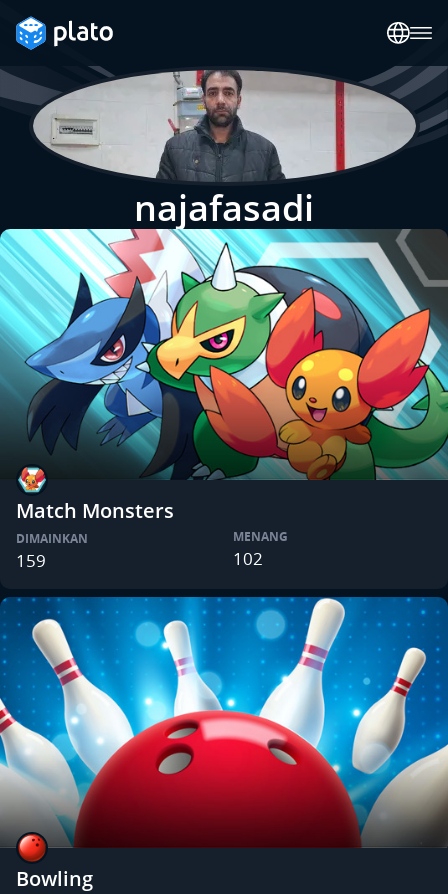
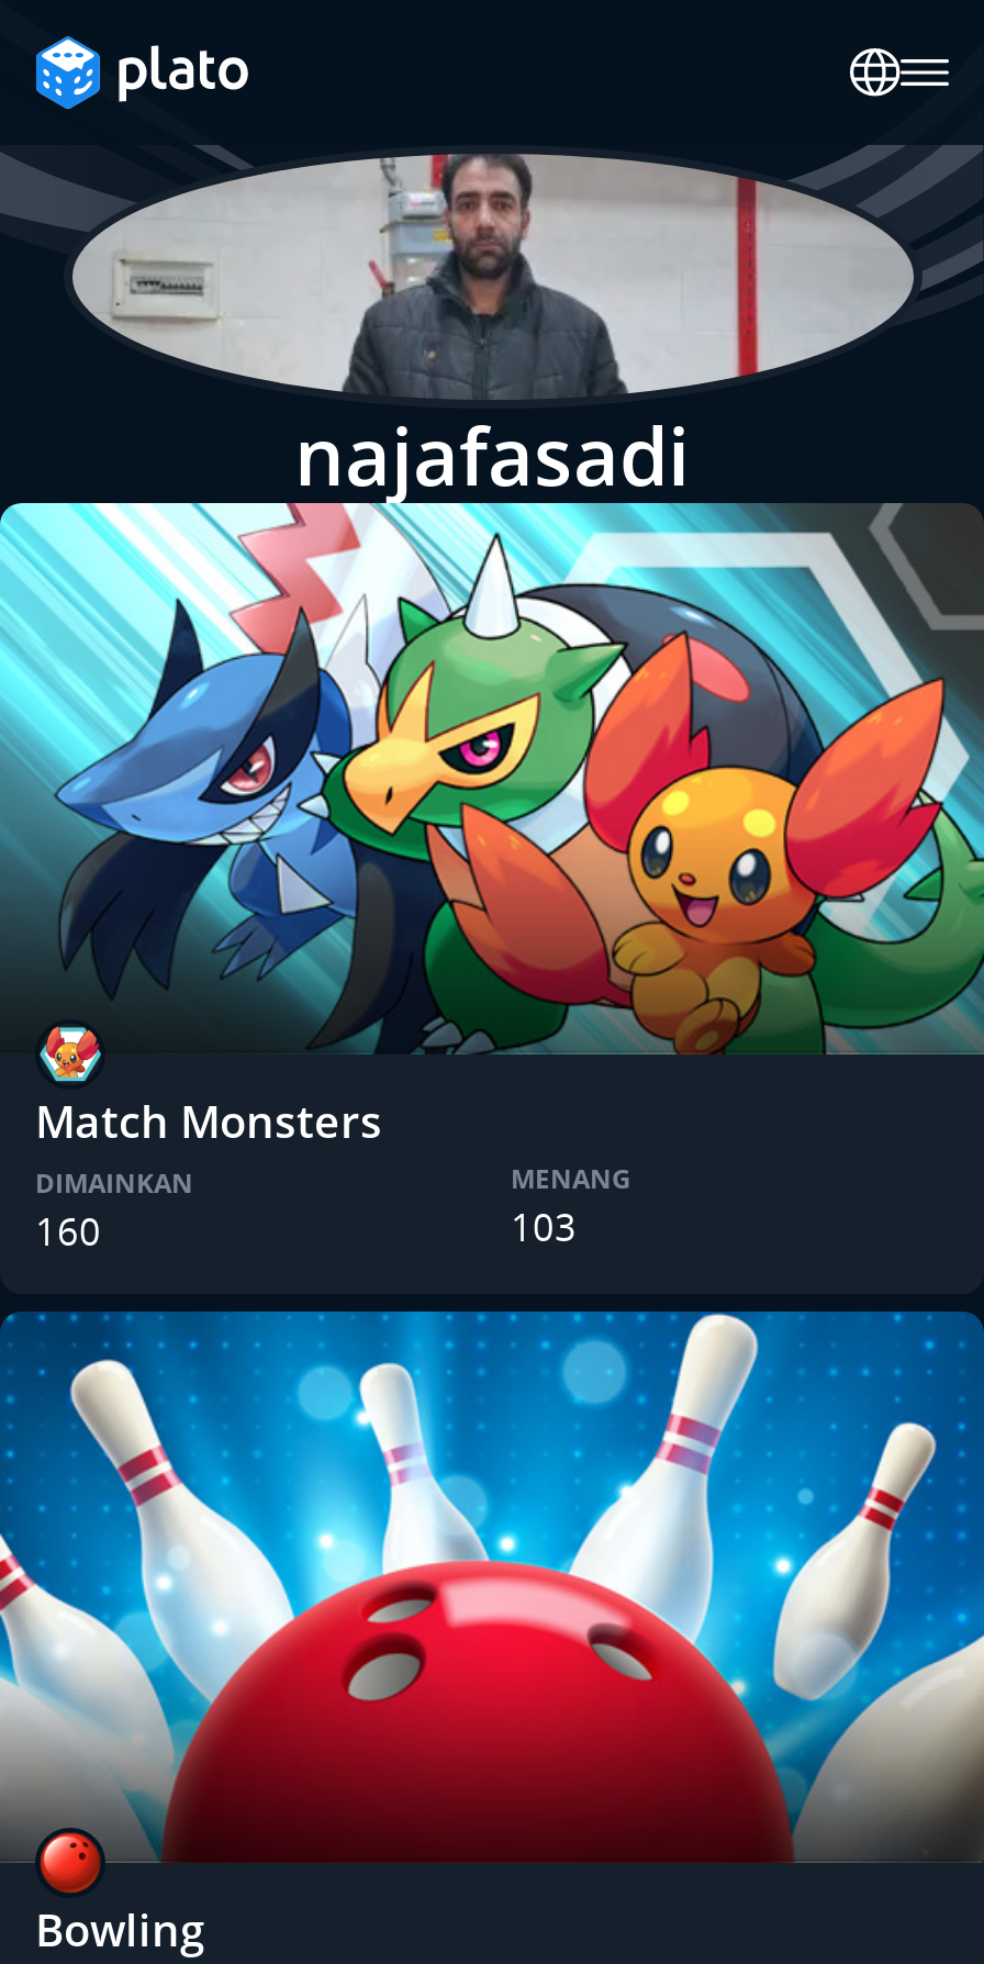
[16,549,46,572] 159 -> [35,1206,101,1257] 160
[232,547,262,570] 102 -> [511,1202,577,1252] 103

